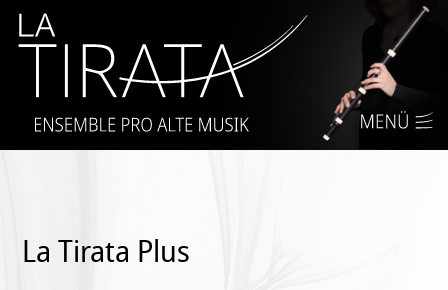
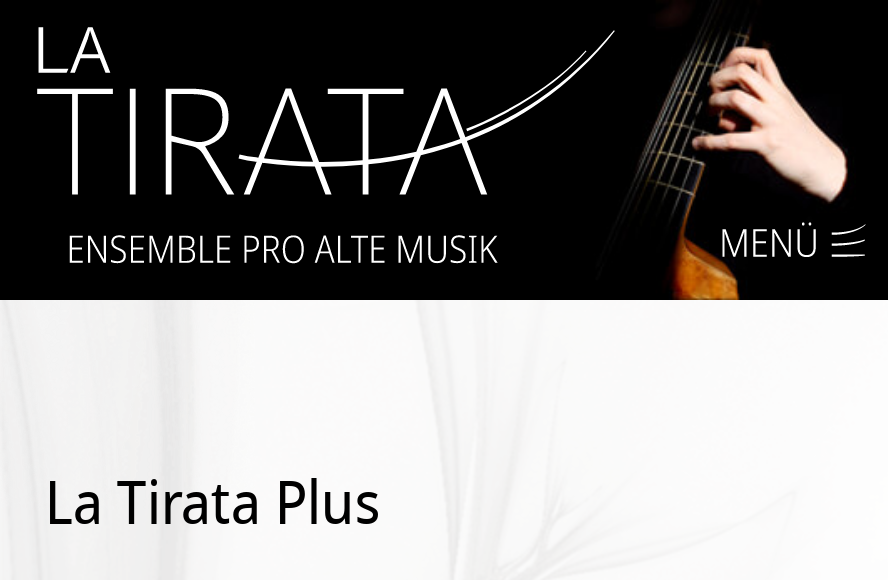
[322,5,430,151] [image] -> [646,14,858,302] [image]

